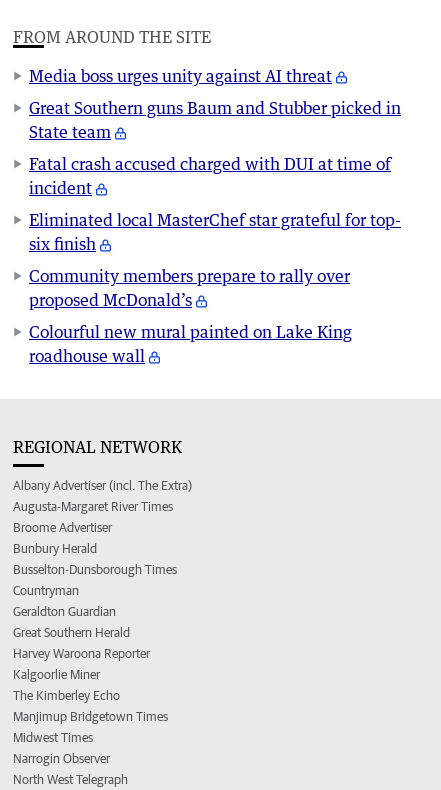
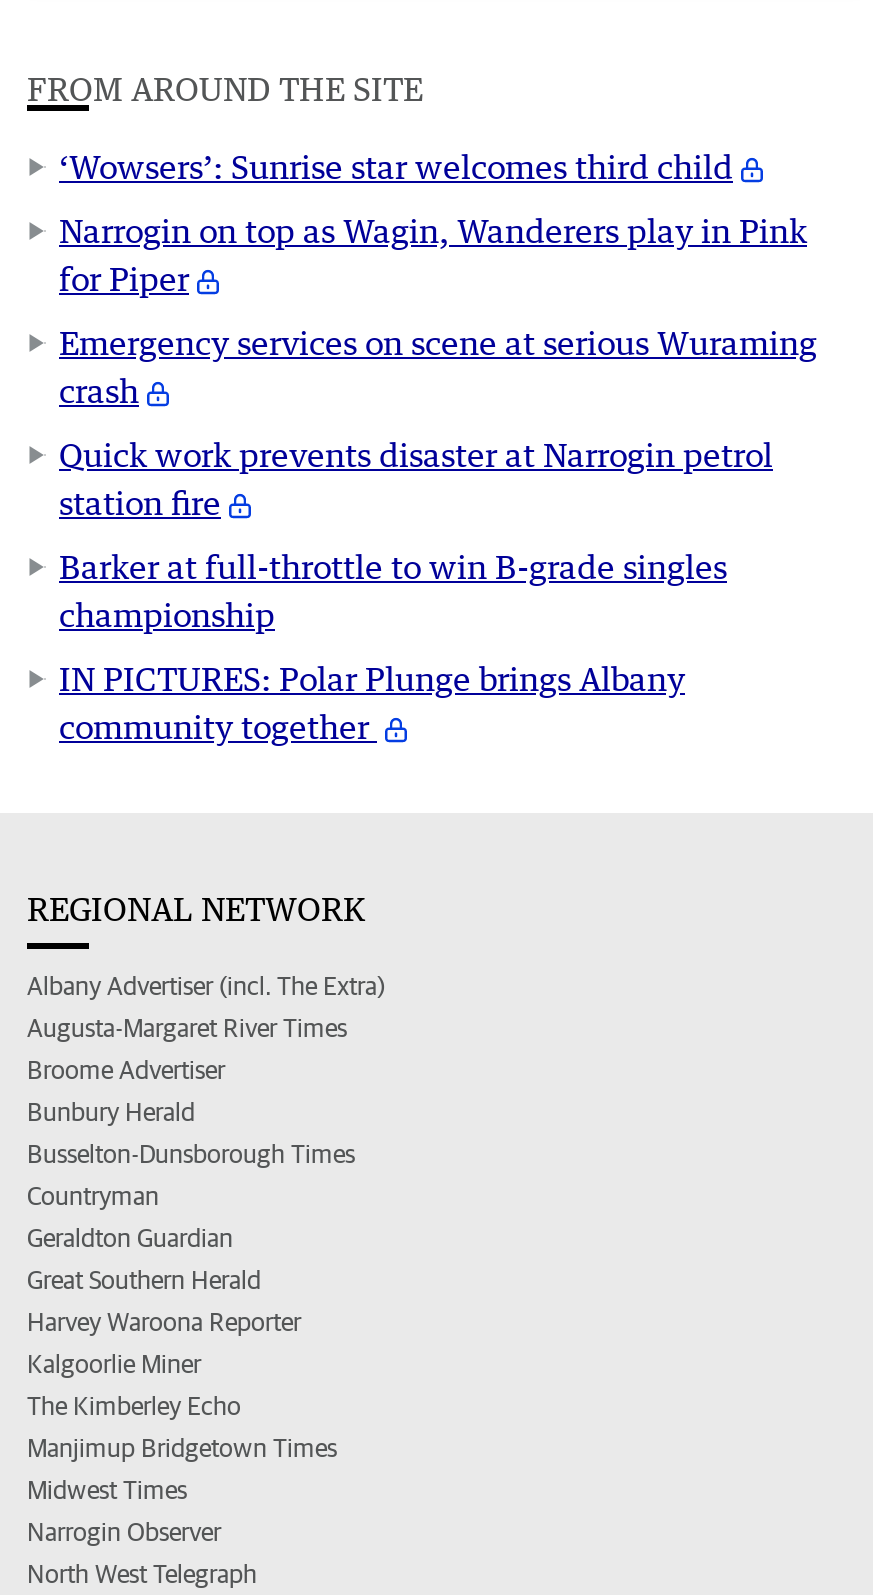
[29,66,332,86] Media boss urges unity against AI threat -> [59,147,733,187] ‘Wowsers’: Sunrise star welcomes third child
[29,98,401,142] Great Southern guns Baum and Stubber picked in | State team -> [59,211,807,299] Narrogin on top as Wagin, Wanderers play in Pink | for Piper
[29,154,391,198] Fatal crash accused charged with DUI at time of | incident -> [59,323,817,411] Emergency services on scene at serious Wuraming | crash
[29,210,401,254] Eliminated local MasterChef star grateful for top- | six finish -> [59,435,773,523] Quick work prevents disaster at Narrogin petrol | station fire
[29,266,350,310] Community members prepare to rally over | proposed McDonald’s -> [59,547,727,635] Barker at full-throttle to win B-grade singles | championship
[29,322,352,366] Colourful new mural painted on Lake King | roadhouse wall -> [59,659,685,747] IN PICTURES: Polar Plunge brings Albany | community together

